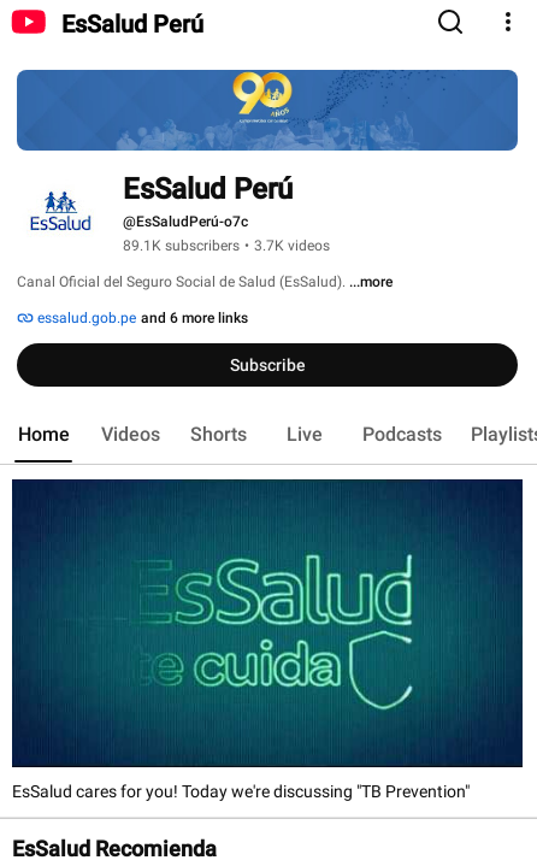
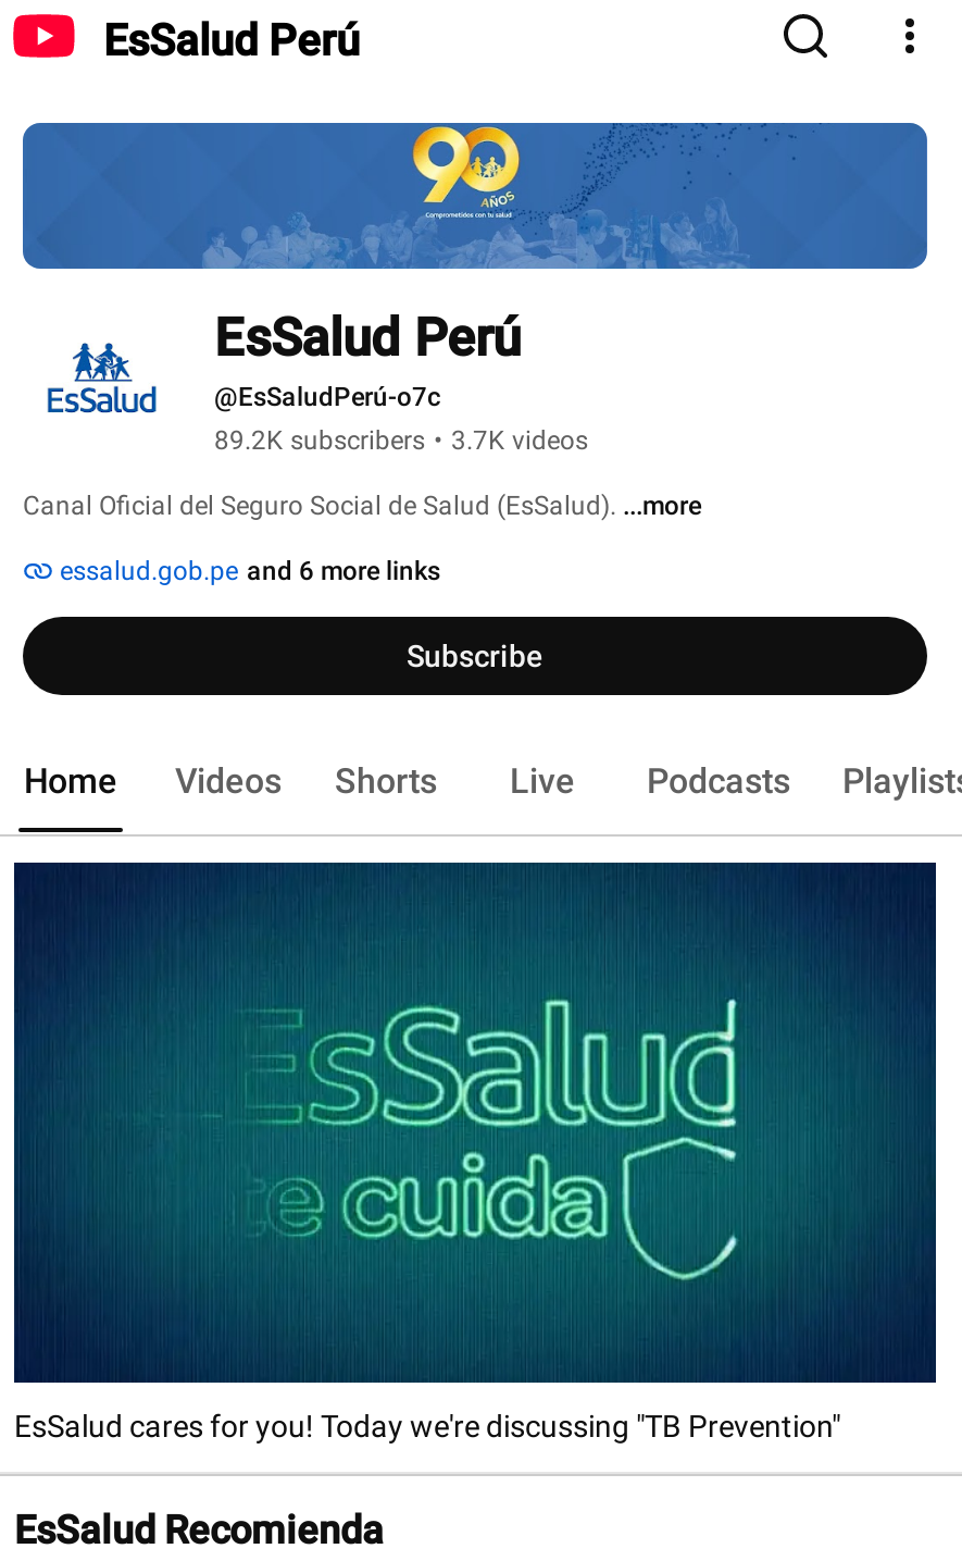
[123,237,330,254] 89.1K subscribers • 3.7K videos -> [214,425,588,456] 89.2K subscribers • 3.7K videos

